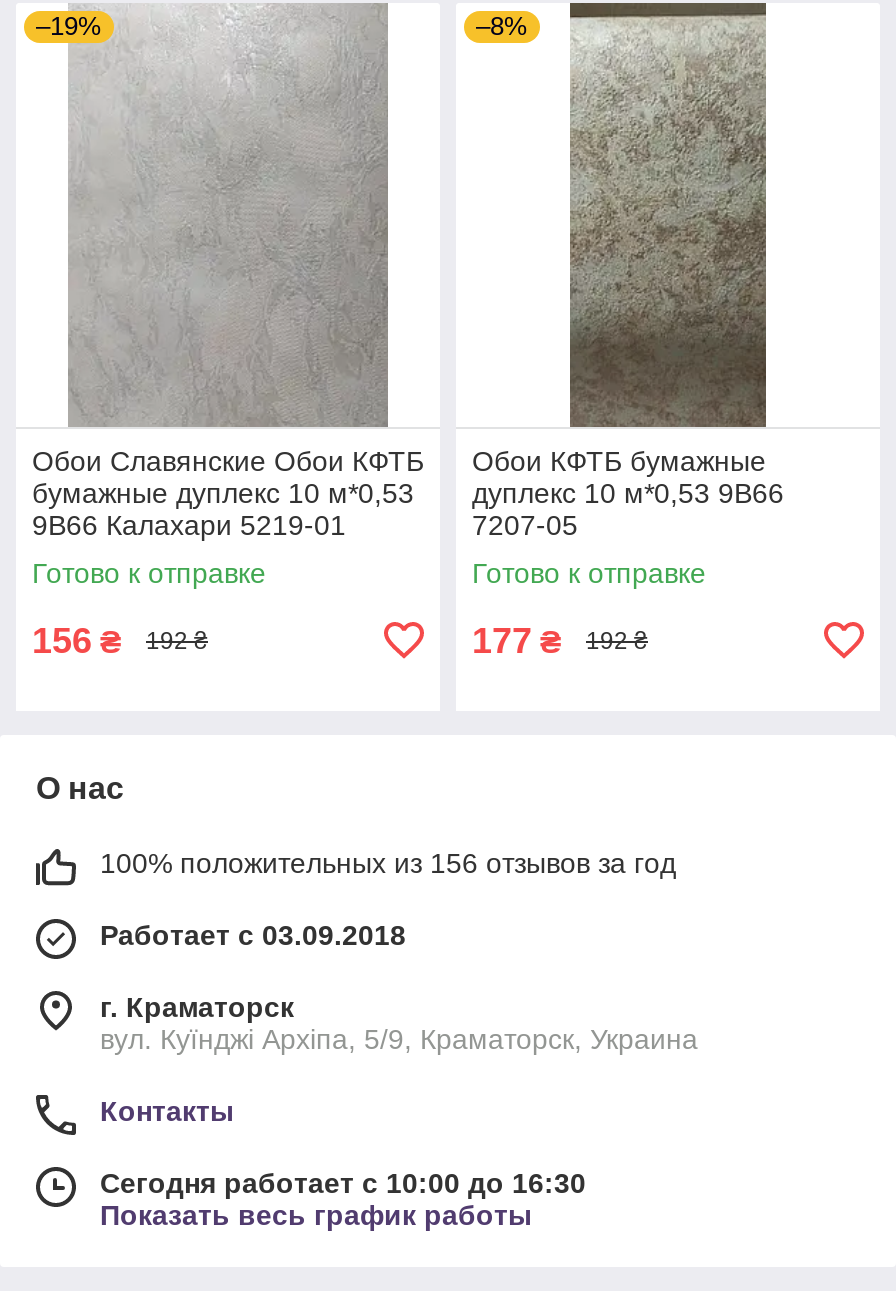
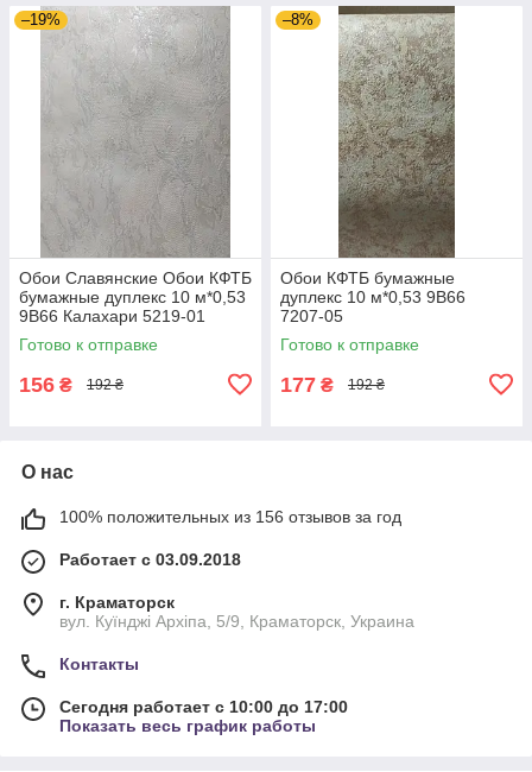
[100,1167,586,1199] Сегодня работает с 10:00 до 16:30 -> [59,697,348,716] Сегодня работает с 10:00 до 17:00

